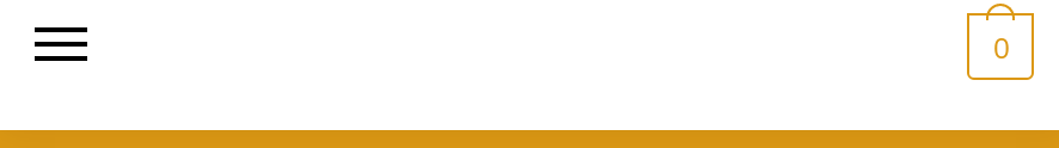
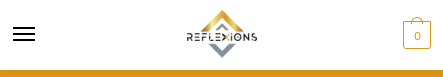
none -> [186,10,258,58] [image]

